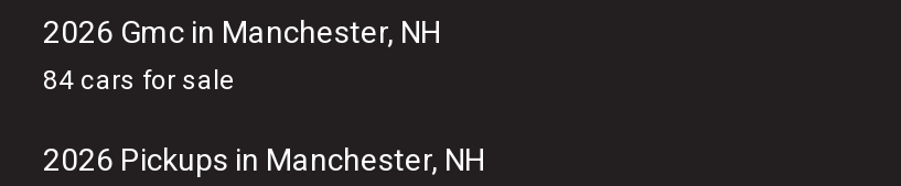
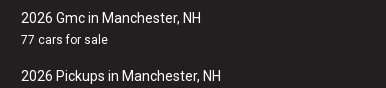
[43,65,235,96] 84 cars for sale -> [21,33,108,47] 77 cars for sale

